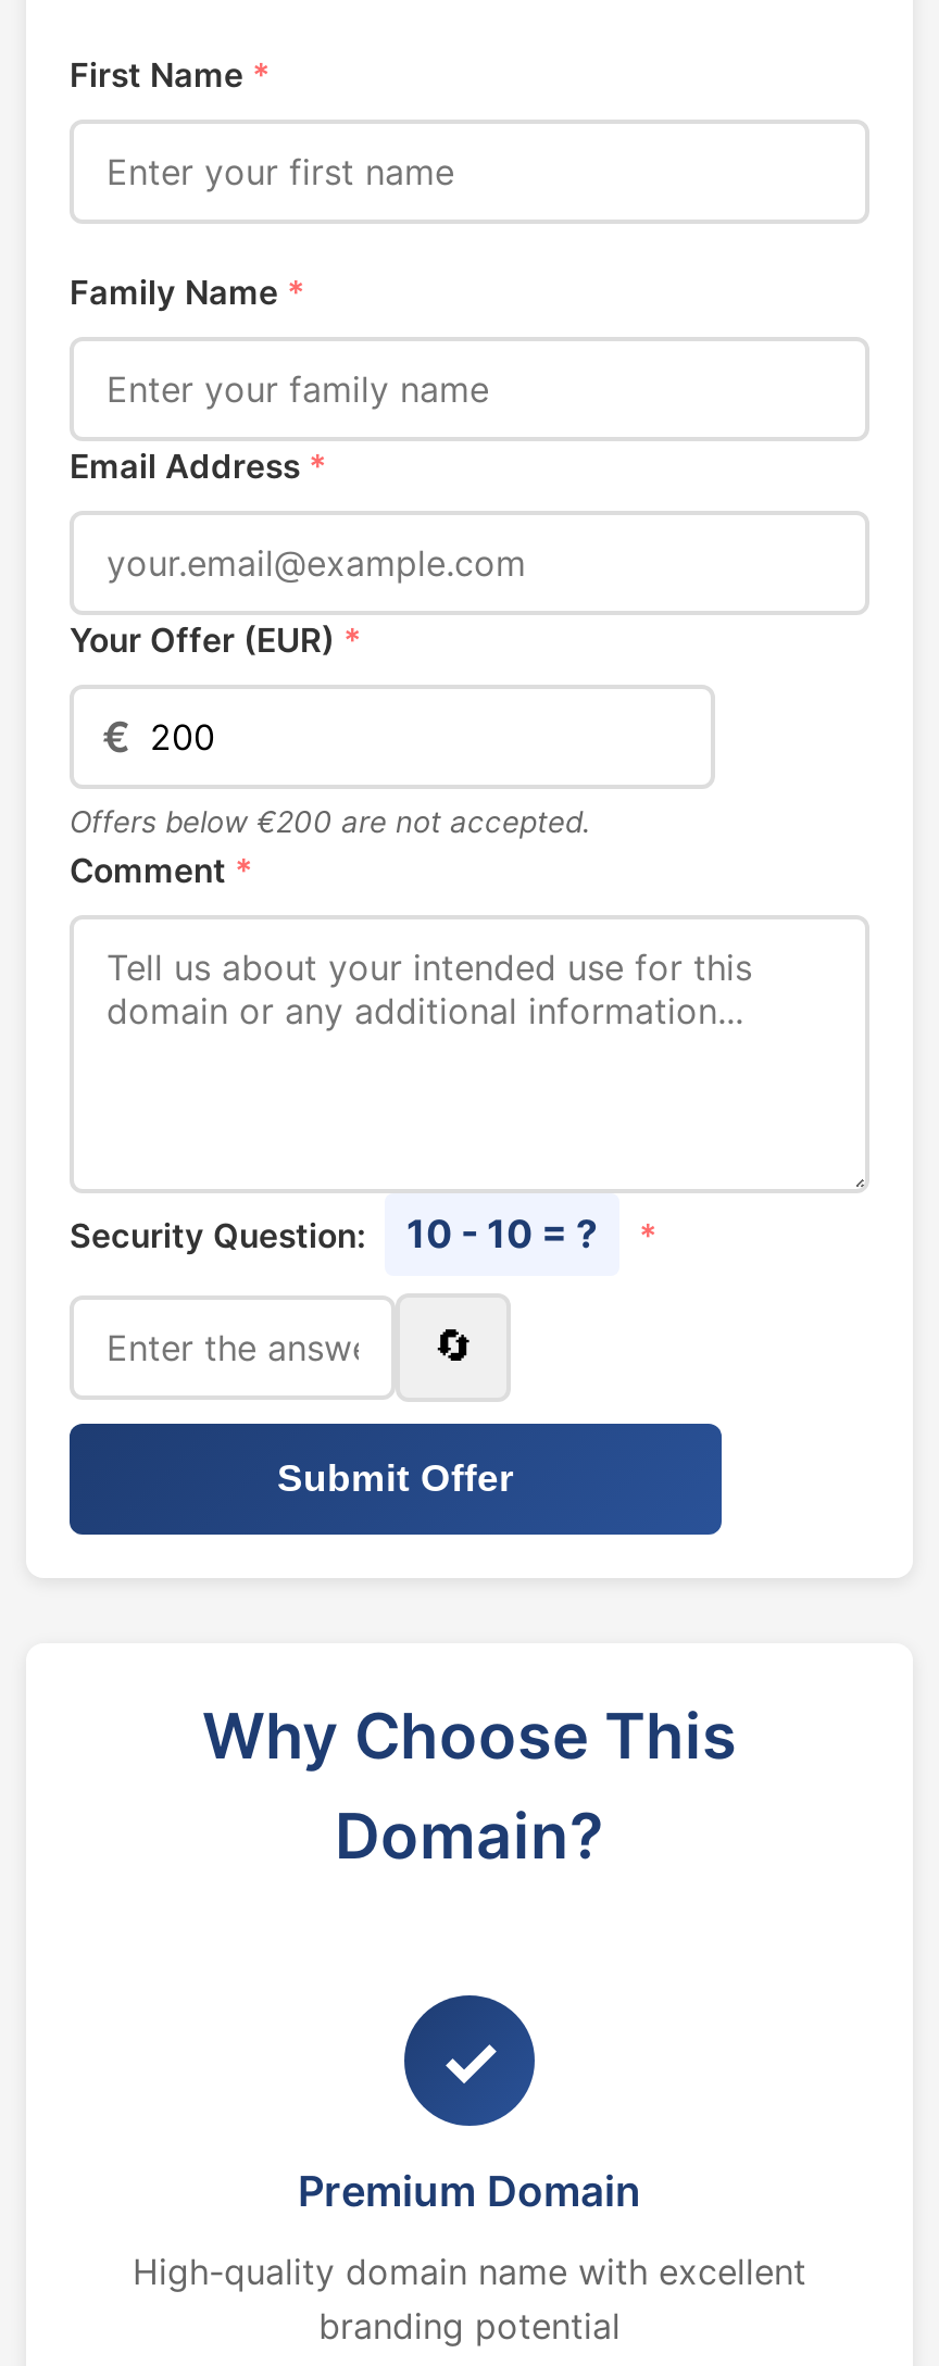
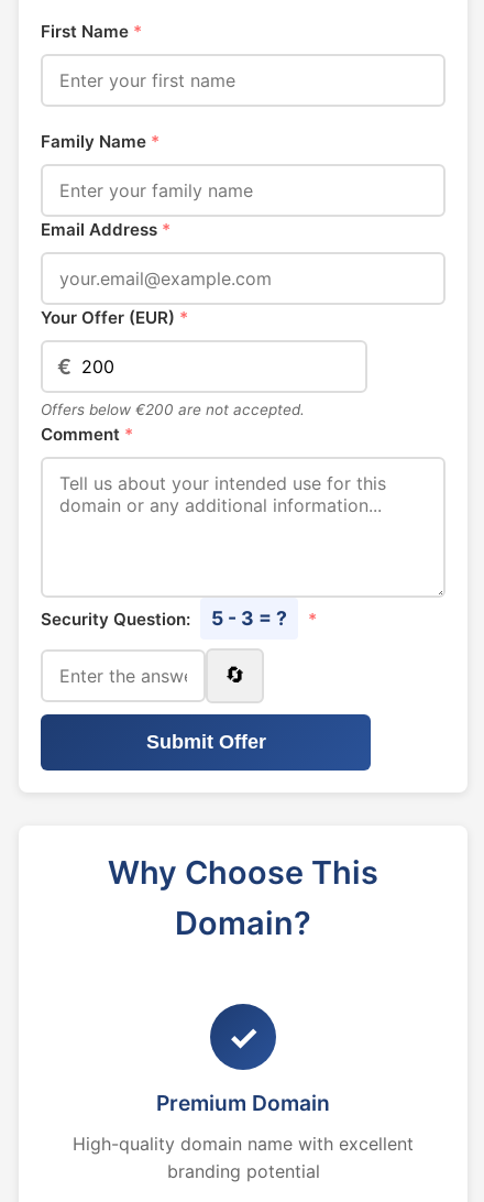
[406,1211,598,1256] 10 - 10 = ? -> [211,607,287,630] 5 - 3 = ?

